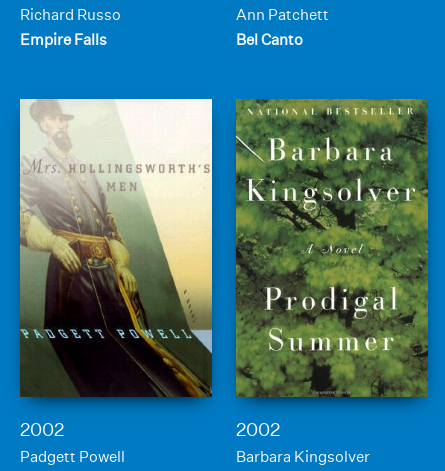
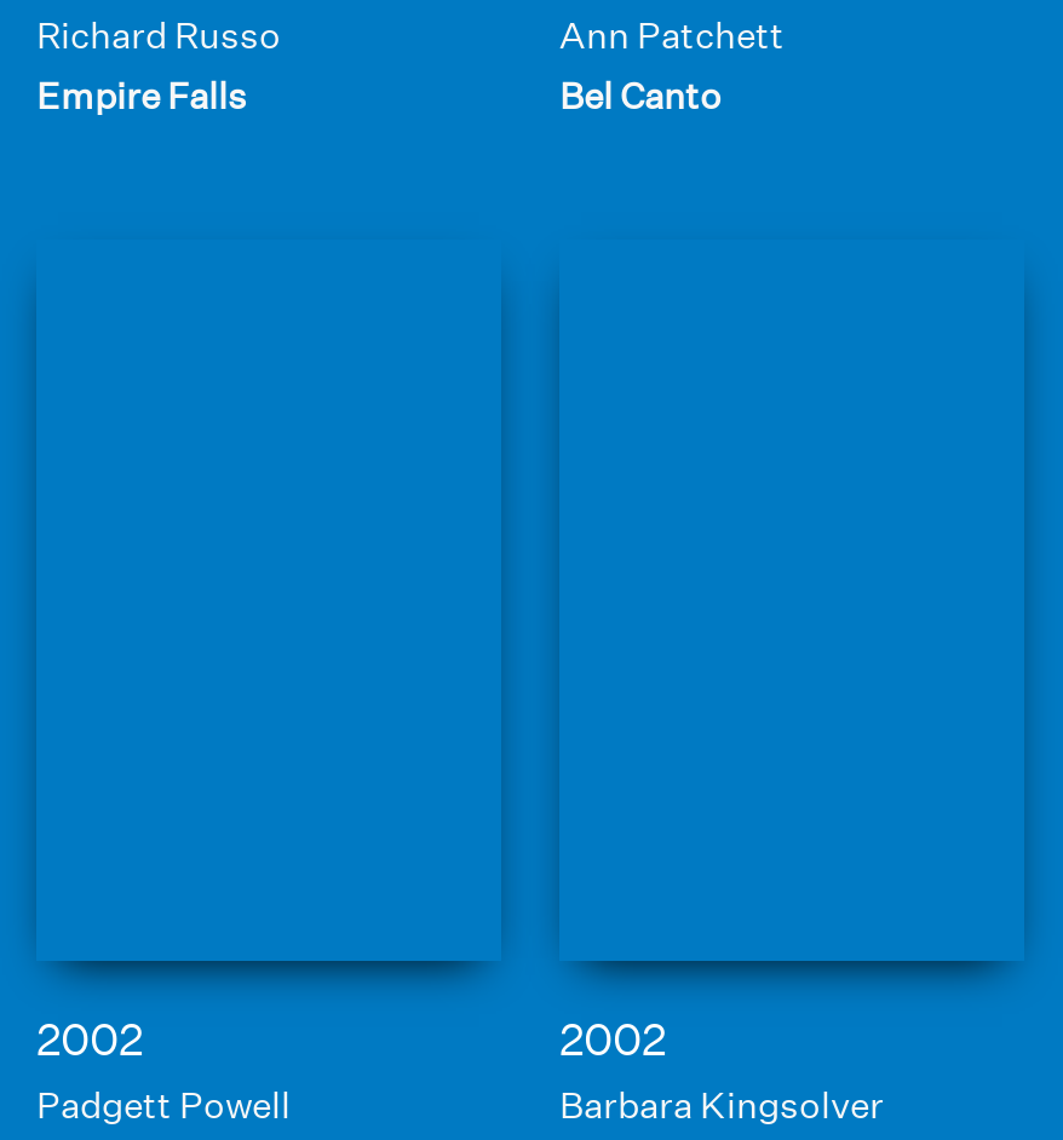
[19,98,213,398] [image] -> none
[235,98,429,398] [image] -> none

